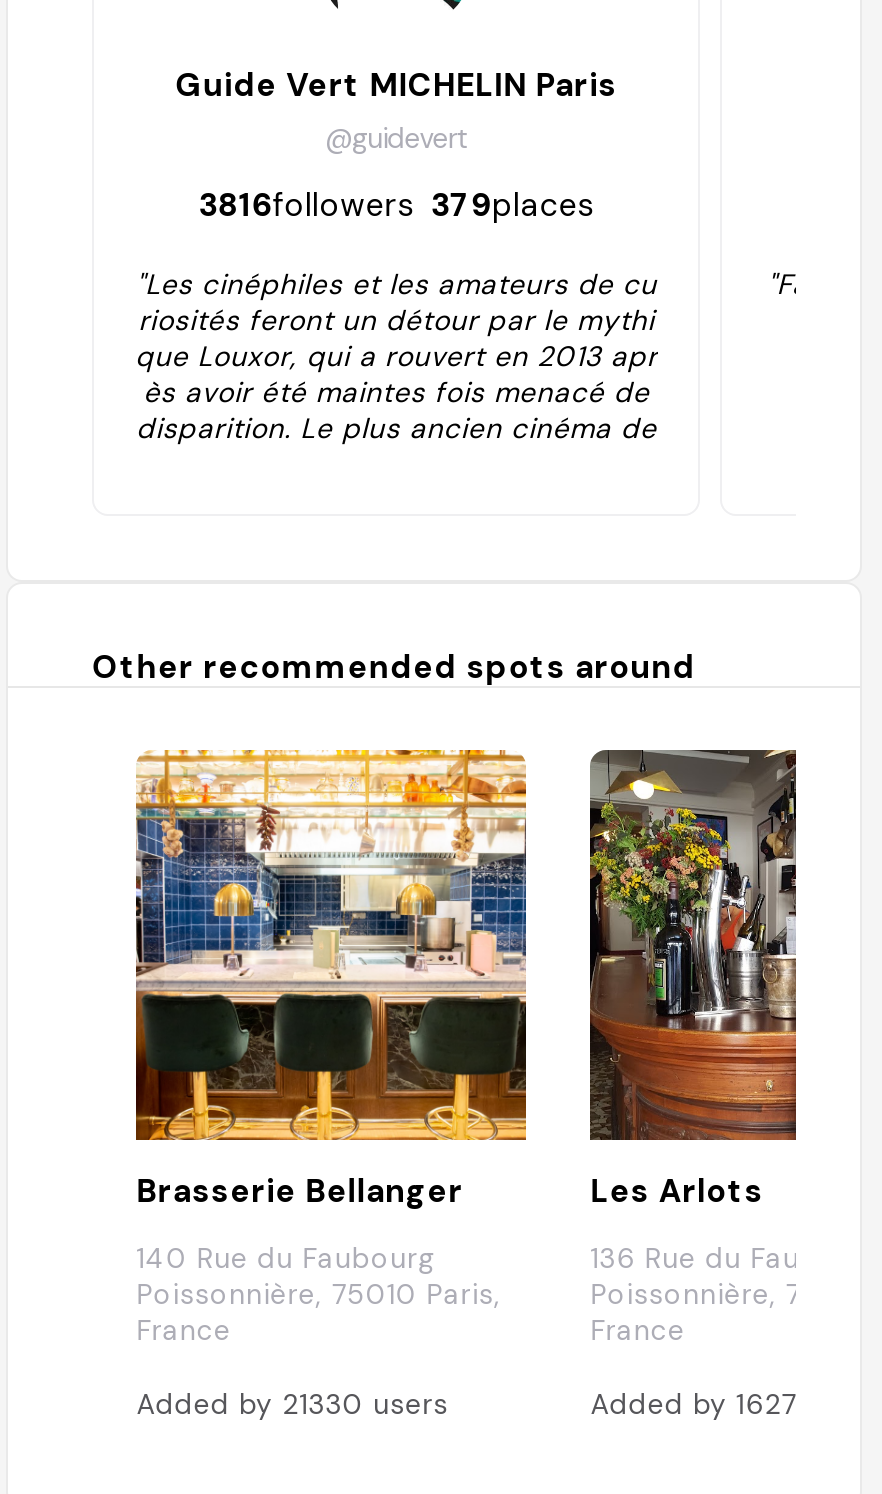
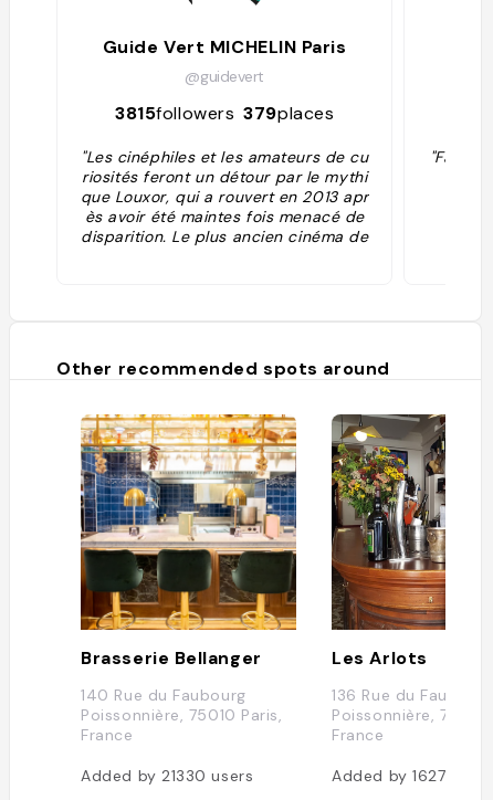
[198,183,595,225] 3816followers 379places -> [115,101,334,124] 3815followers 379places

